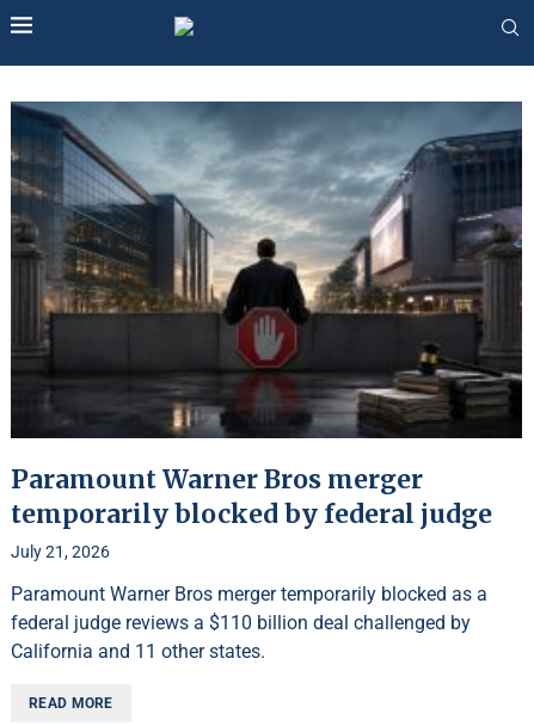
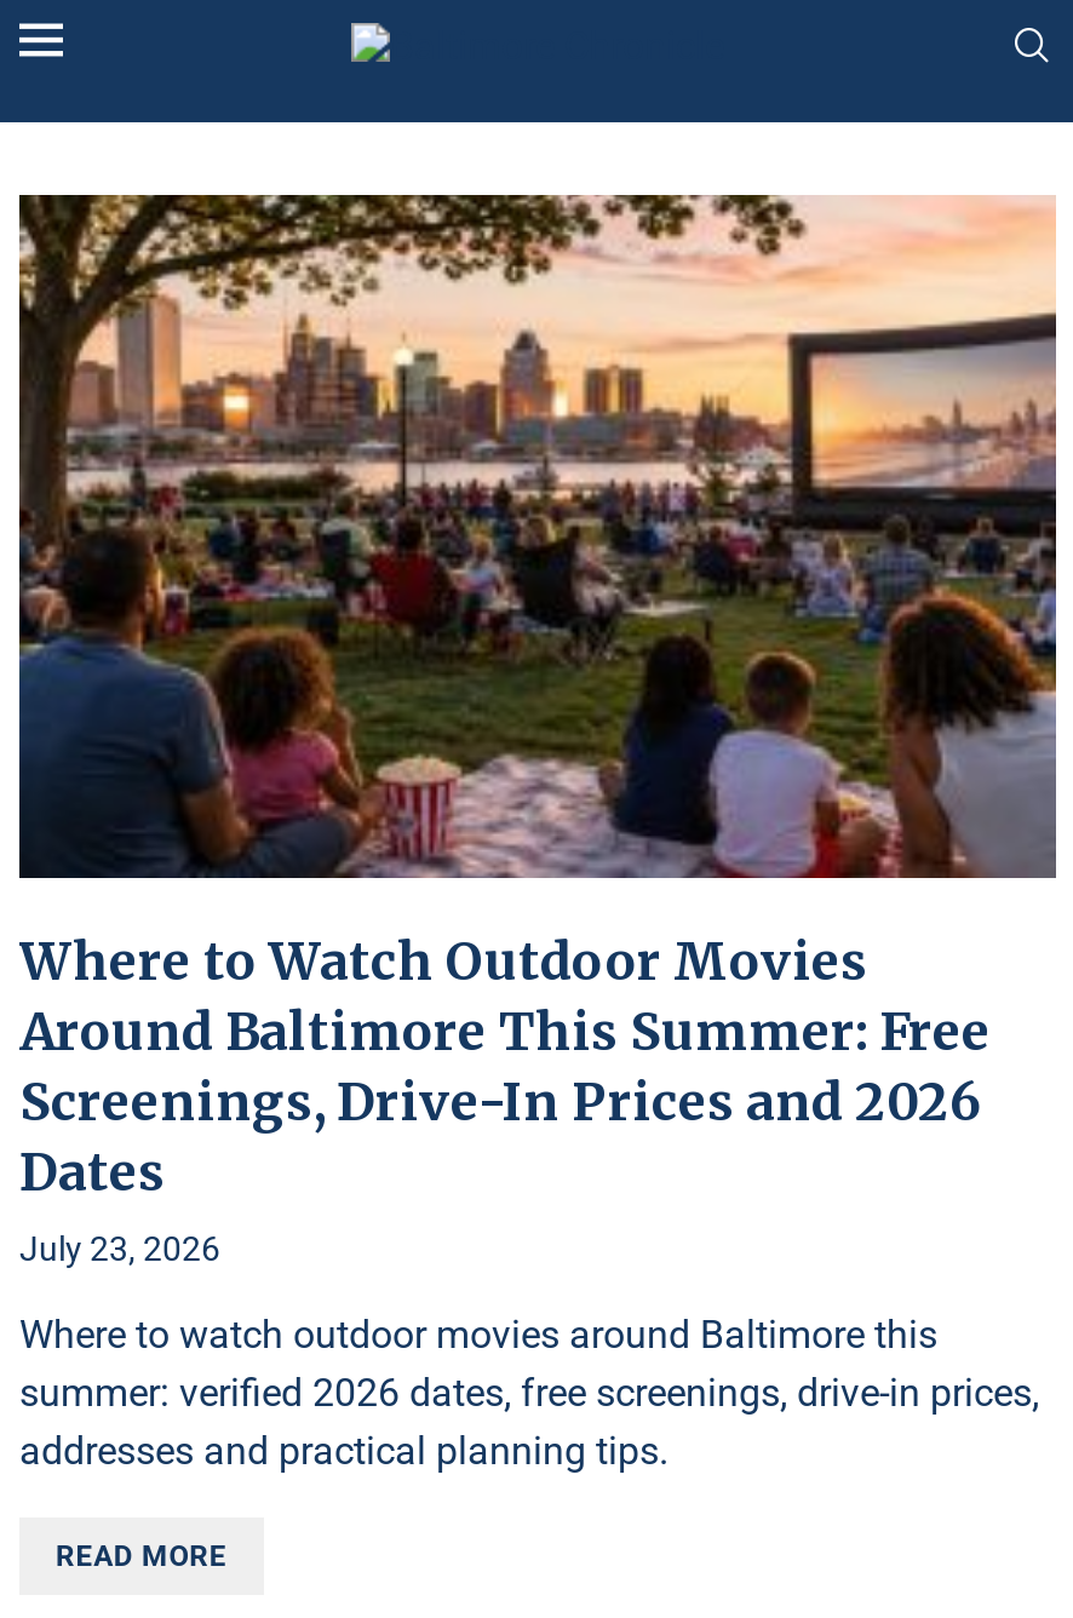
[11,100,523,562] [image] | Paramount Warner Bros merger | temporarily blocked by federal judge | July 21, 2026 -> [17,193,1058,1269] [image] | Where to Watch Outdoor Movies | Around Baltimore This Summer: Free | Screenings, Drive-In Prices and 2026 | Dates | July 23, 2026
[11,583,487,663] Paramount Warner Bros merger temporarily blocked as a | federal judge reviews a $110 billion deal challenged by | California and 11 other states. -> [19,1313,1039,1475] Where to watch outdoor movies around Baltimore this | summer: verified 2026 dates, free screenings, drive-in prices, | addresses and practical planning tips.

